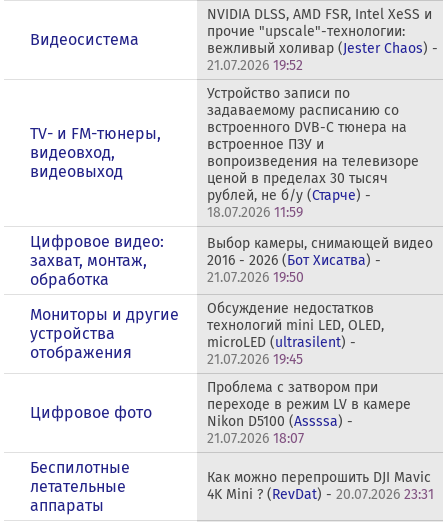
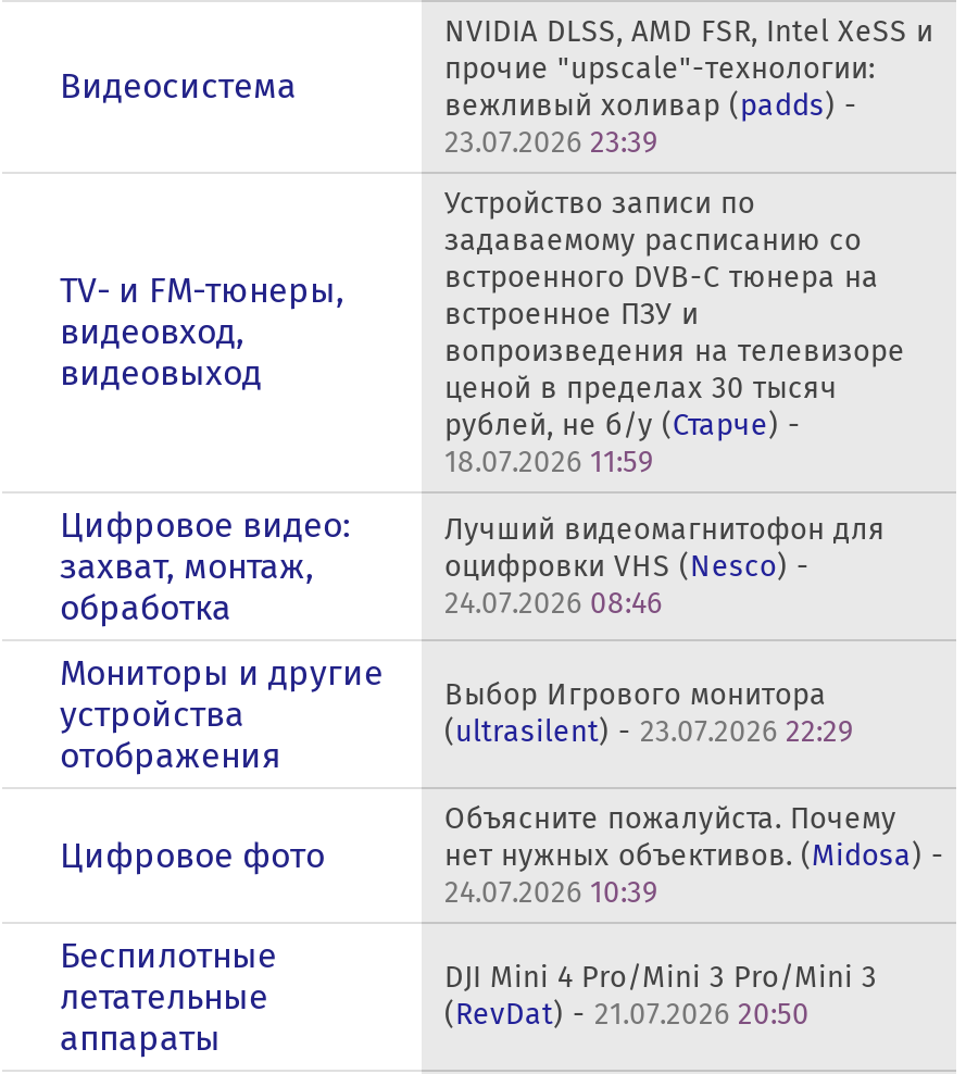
[207,40,438,74] вежливый холивар (Jester Chaos) - | 21.07.2026 19:52 -> [444,87,857,161] вежливый холивар (padds) - | 23.07.2026 23:39
[207,235,433,286] Выбор камеры, снимающей видео | 2016 - 2026 (Бот Хисатва) - | 21.07.2026 19:50 -> [444,511,886,622] Лучший видеомагнитофон для | оцифровки VHS (Nesco) - | 24.07.2026 08:46
[207,300,384,368] Обсуждение недостатков | технологий mini LED, OLED, | microLED (ultrasilent) - | 21.07.2026 19:45 -> [444,676,853,750] Выбор Игрового монитора | (ultrasilent) - 23.07.2026 22:29
[207,379,411,447] Проблема с затвором при | переходе в режим LV в камере | Nikon D5100 (Assssa) - | 21.07.2026 18:07 -> [444,800,944,911] Объясните пожалуйста. Почему | нет нужных объективов. (Midosa) - | 24.07.2026 10:39
[207,469,434,503] Как можно перепрошить DJI Mavic | 4K Mini ? (RevDat) - 20.07.2026 23:31 -> [444,959,877,1033] DJI Mini 4 Pro/Mini 3 Pro/Mini 3 | (RevDat) - 21.07.2026 20:50

